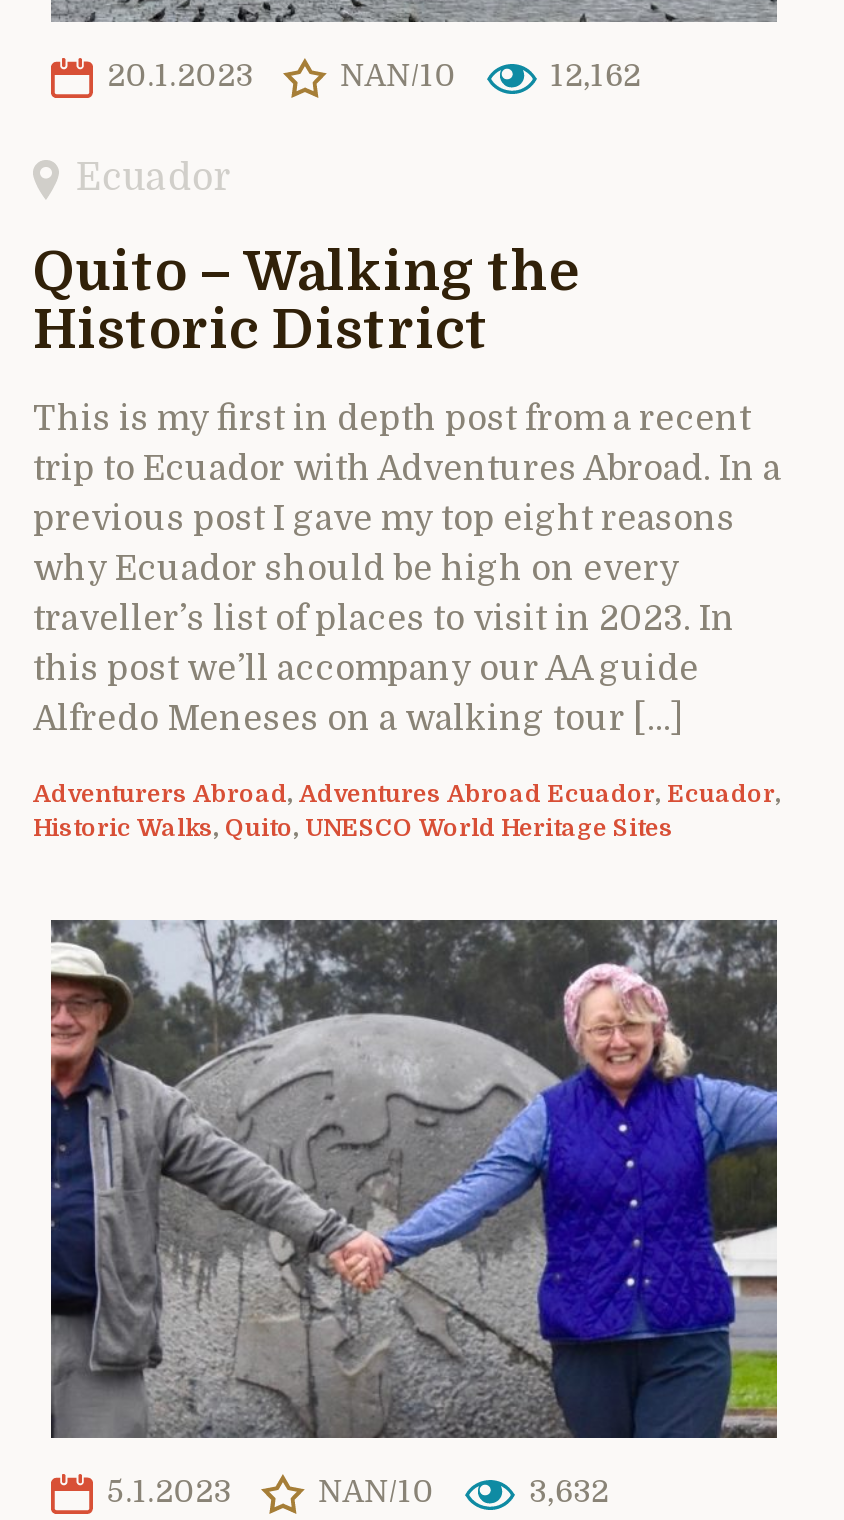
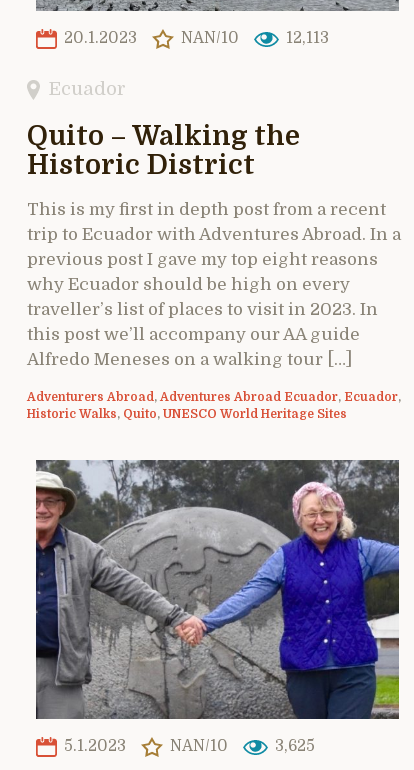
[543,59,641,95] 12,162 -> [282,29,329,47] 12,113
[521,1475,609,1511] 3,632 -> [271,737,315,755] 3,625

